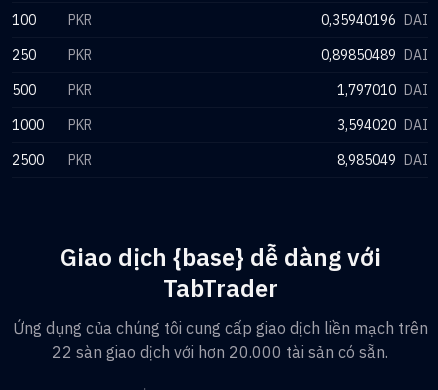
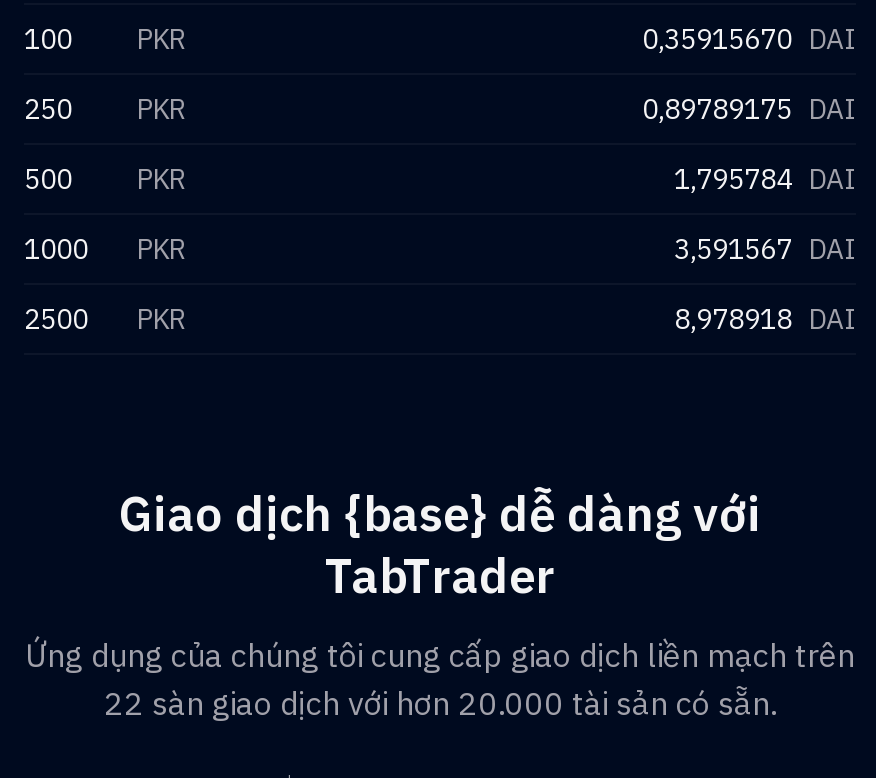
[321,11,428,29] 0,35940196 DAI -> [642,21,856,57] 0,35915670 DAI
[321,46,428,64] 0,89850489 DAI -> [642,91,856,127] 0,89789175 DAI
[337,81,428,99] 1,797010 DAI -> [674,161,856,197] 1,795784 DAI
[337,116,428,134] 3,594020 DAI -> [674,231,856,267] 3,591567 DAI
[337,151,428,169] 8,985049 DAI -> [674,301,856,337] 8,978918 DAI

